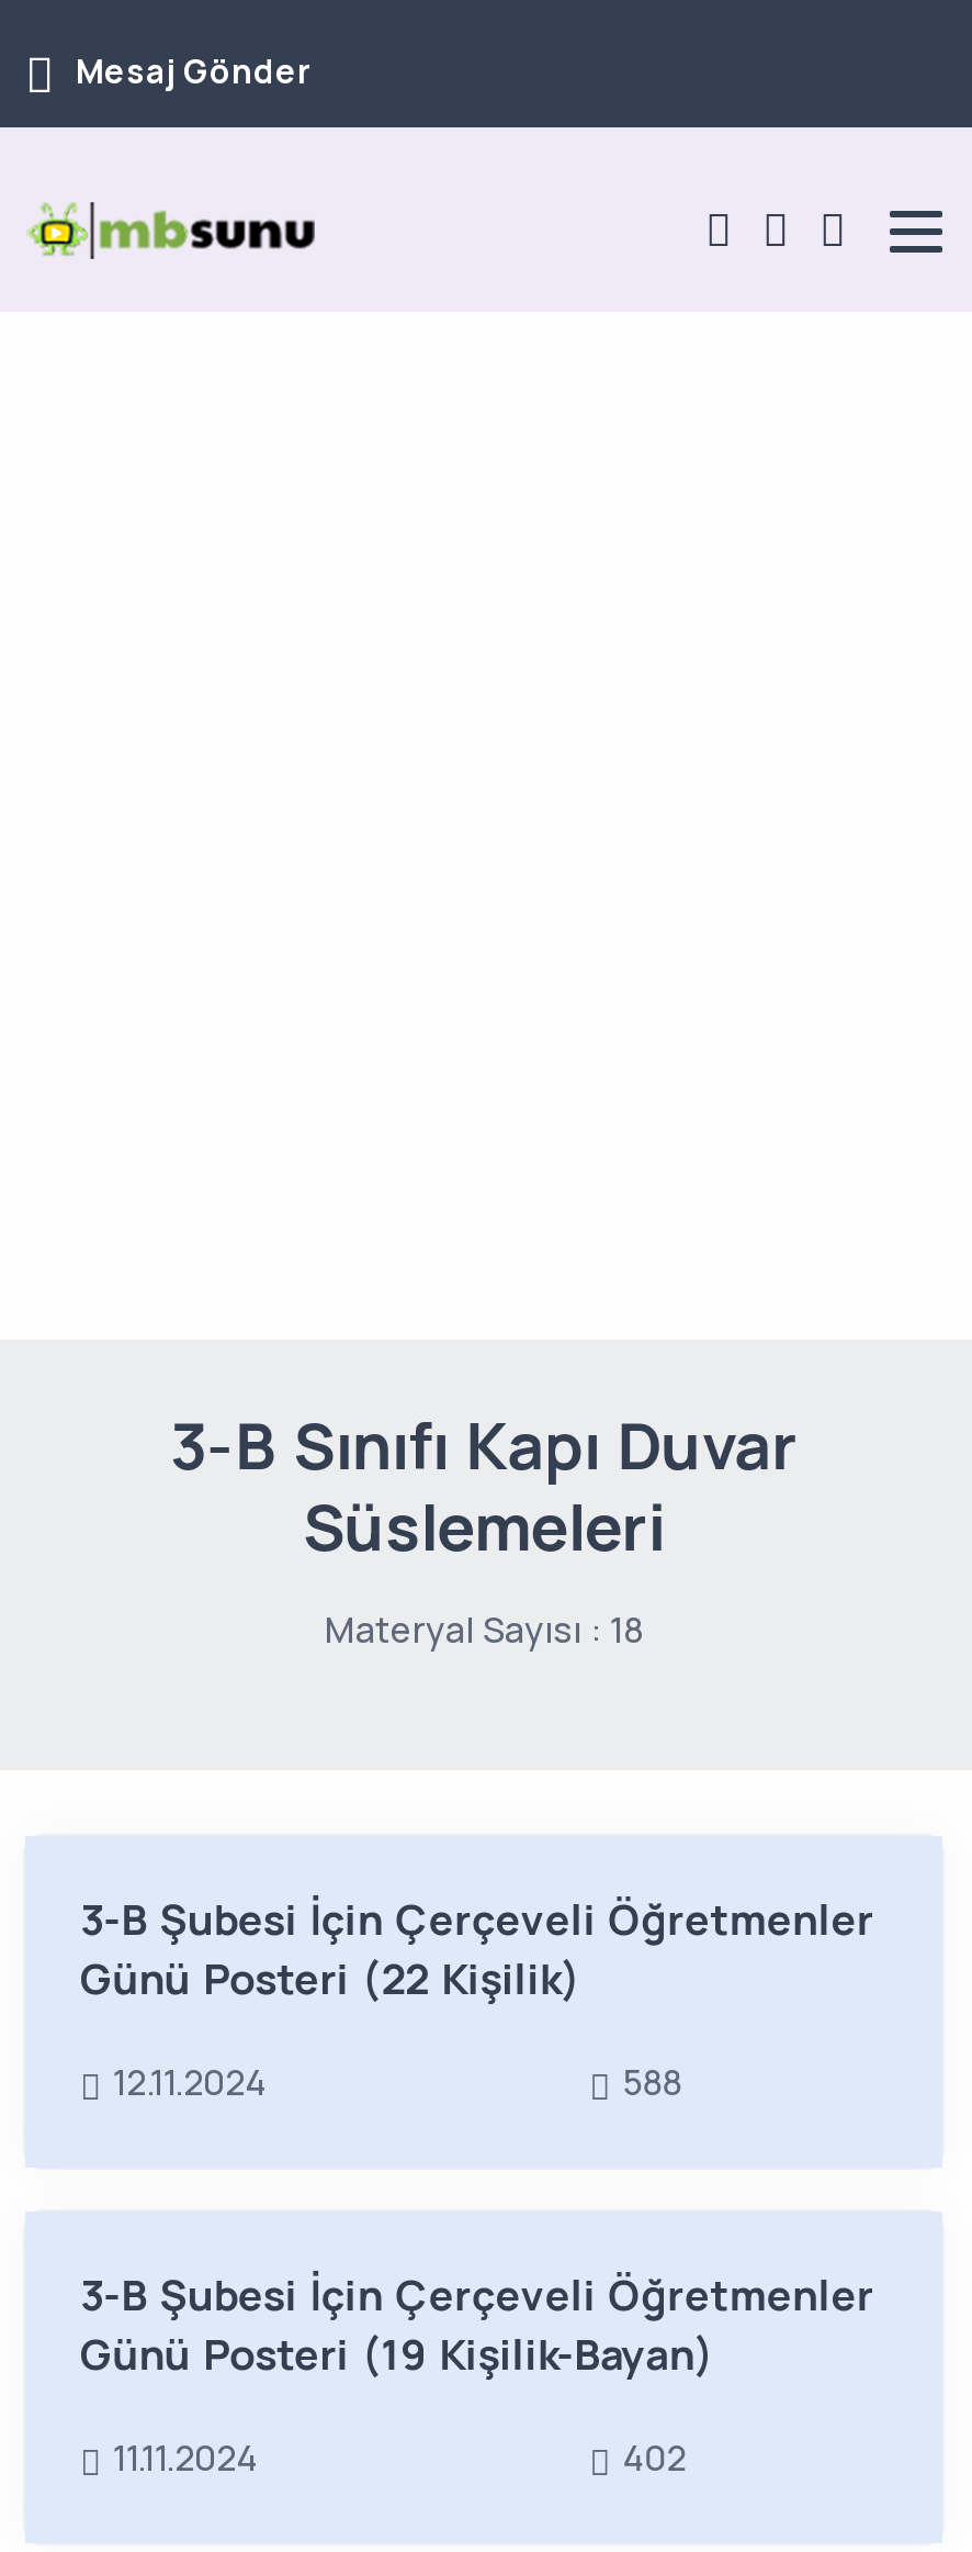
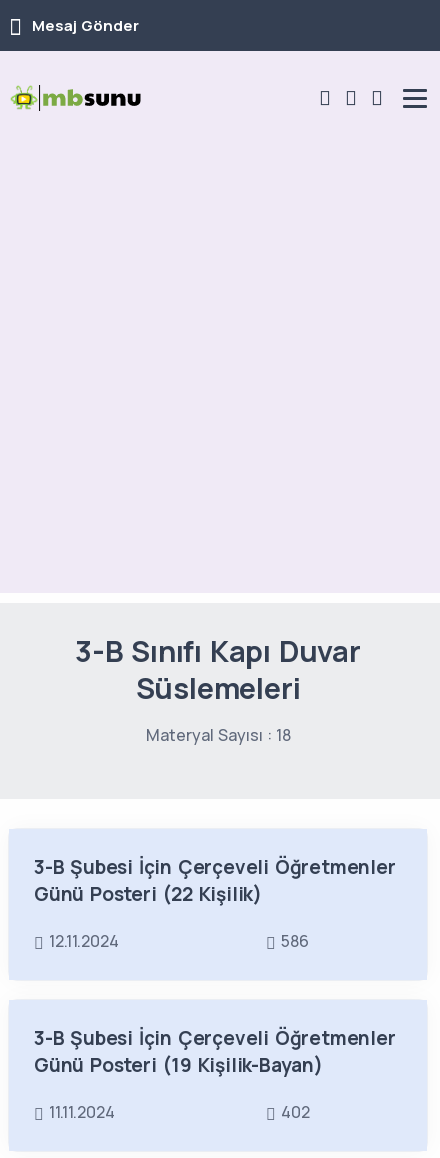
[622,2058,682,2106] 588 -> [281,930,309,952] 586

